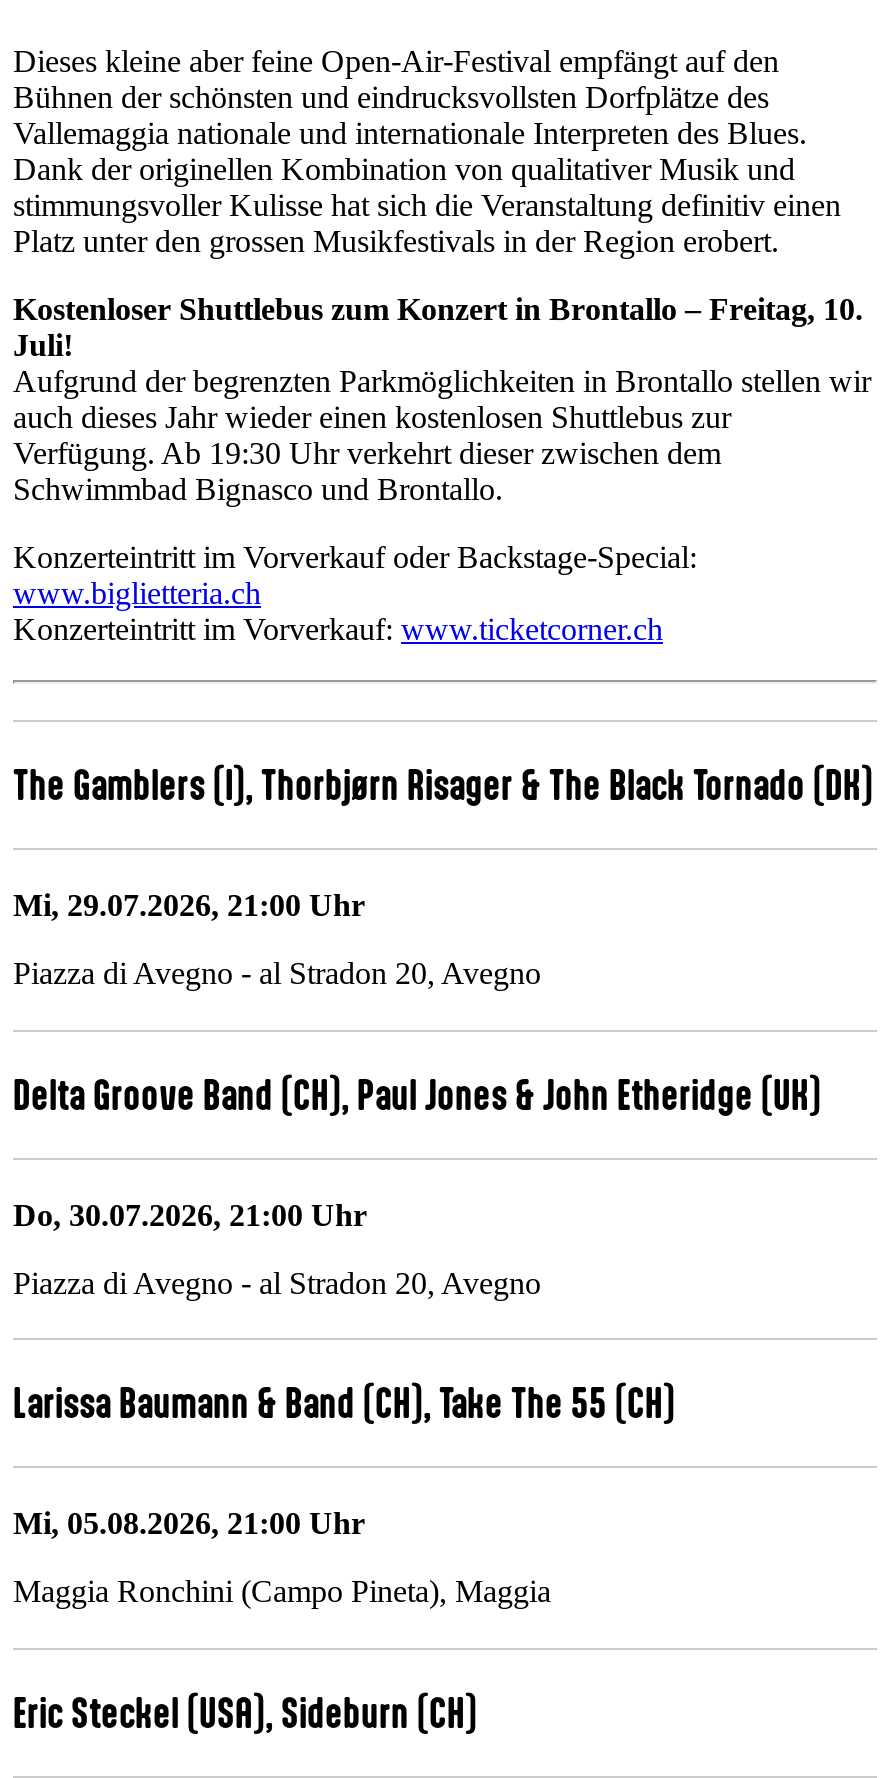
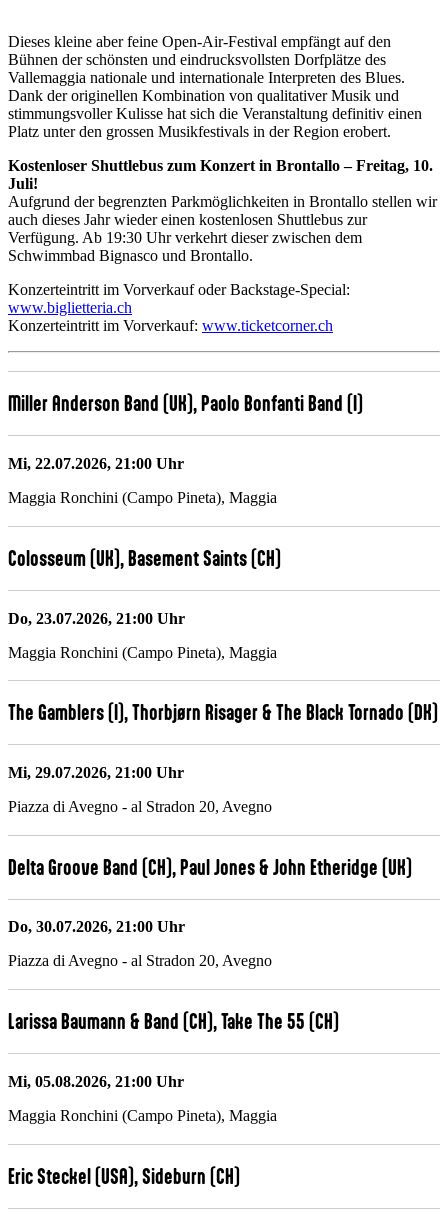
none -> [8,392,363,661] Miller Anderson Band (UK), Paolo Bonfanti Band (I) | Mi, 22.07.2026, 21:00 Uhr | Maggia Ronchini (Campo Pineta), Maggia | Colosseum (UK), Basement Saints (CH) | Do, 23.07.2026, 21:00 Uhr | Maggia Ronchini (Campo Pineta), Maggia

